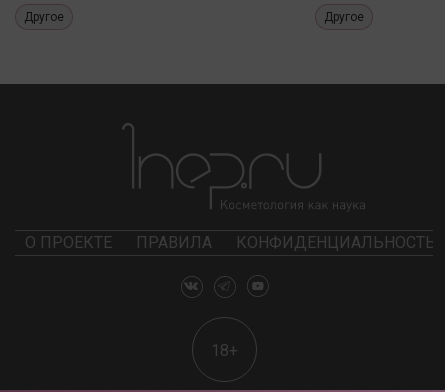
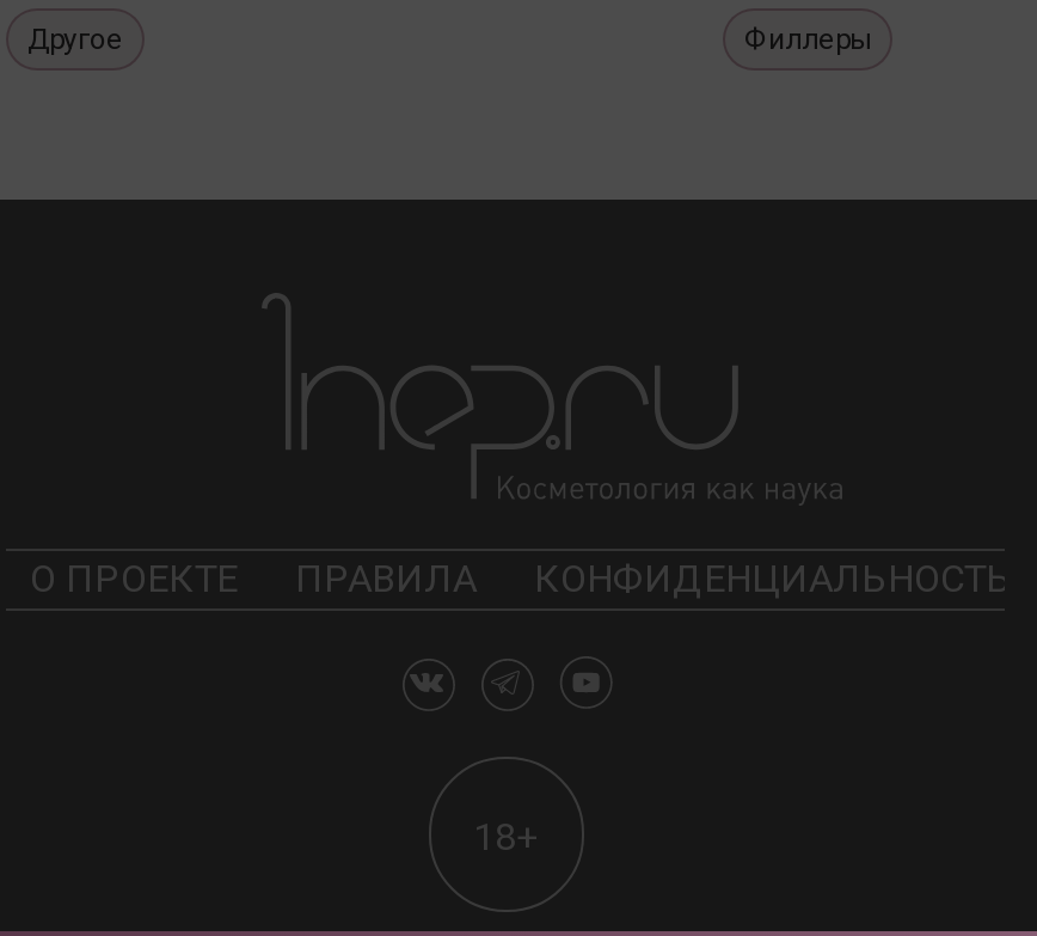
[324,10,364,24] Другое -> [744,22,871,55] Филлеры

